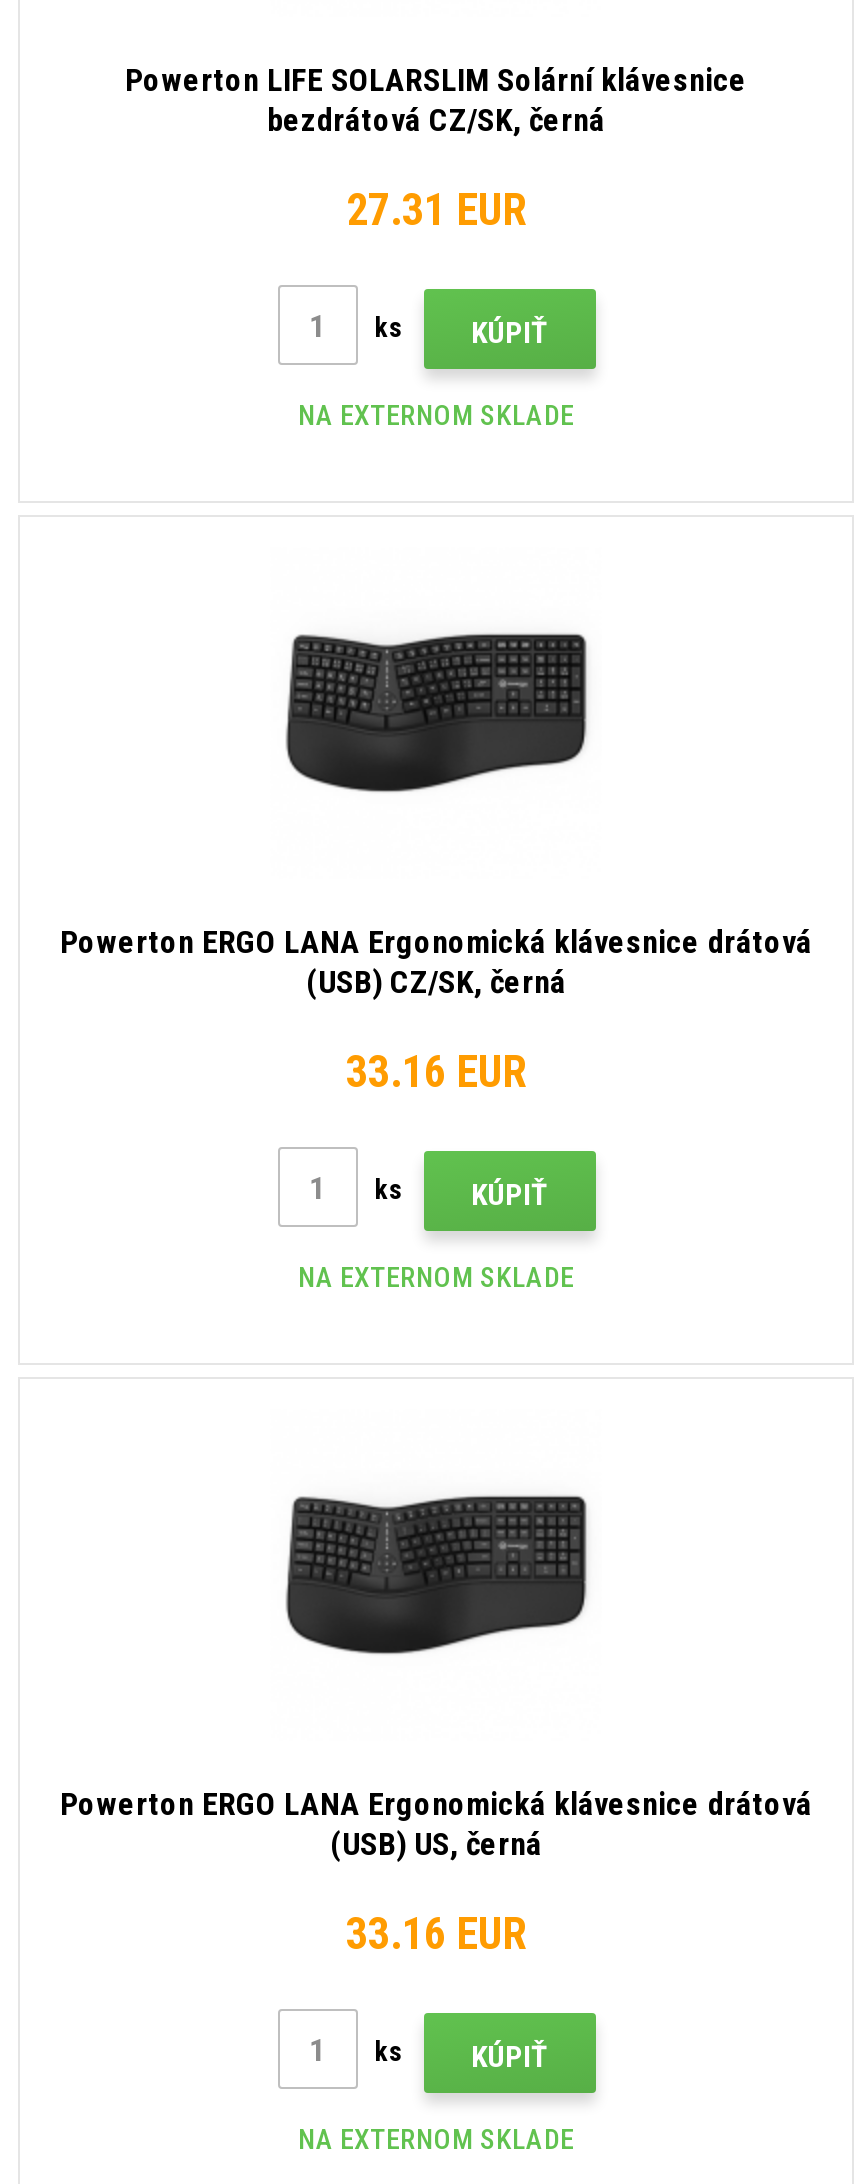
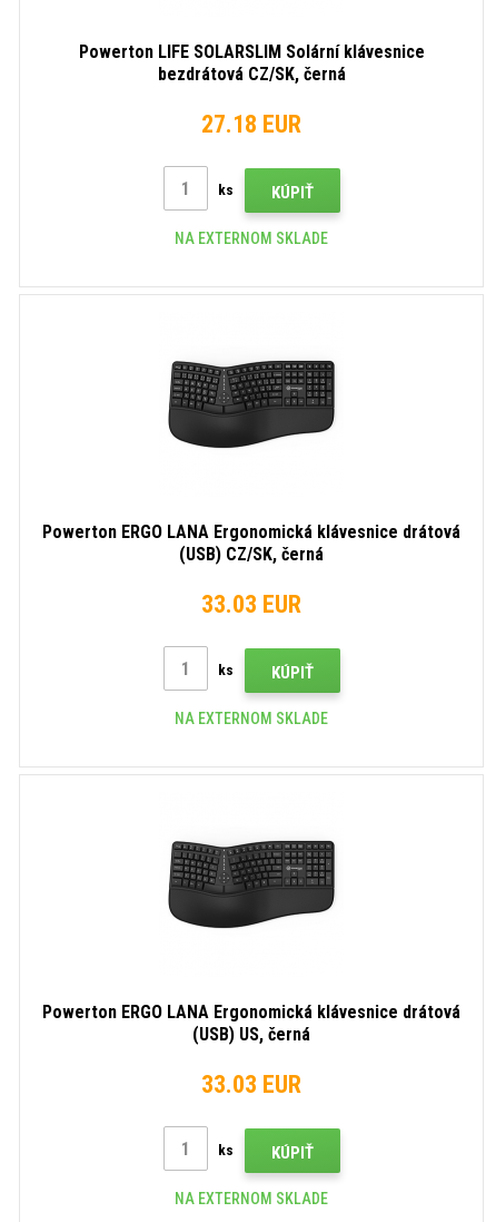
[346,185,526,235] 27.31 EUR -> [201,110,301,138] 27.18 EUR
[346,1047,526,1097] 33.16 EUR -> [201,590,301,618] 33.03 EUR
[346,1909,526,1959] 33.16 EUR -> [201,1071,301,1098] 33.03 EUR

